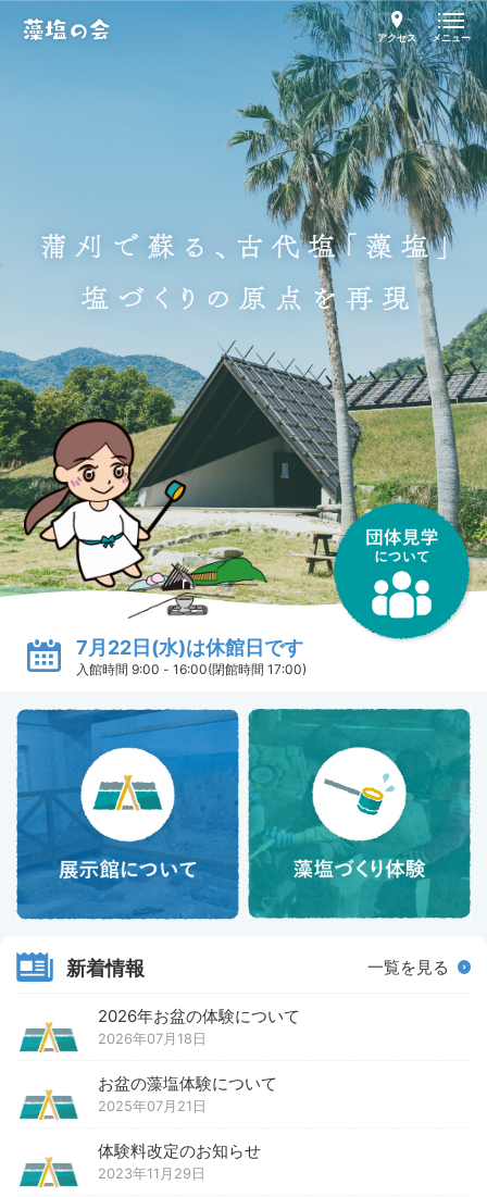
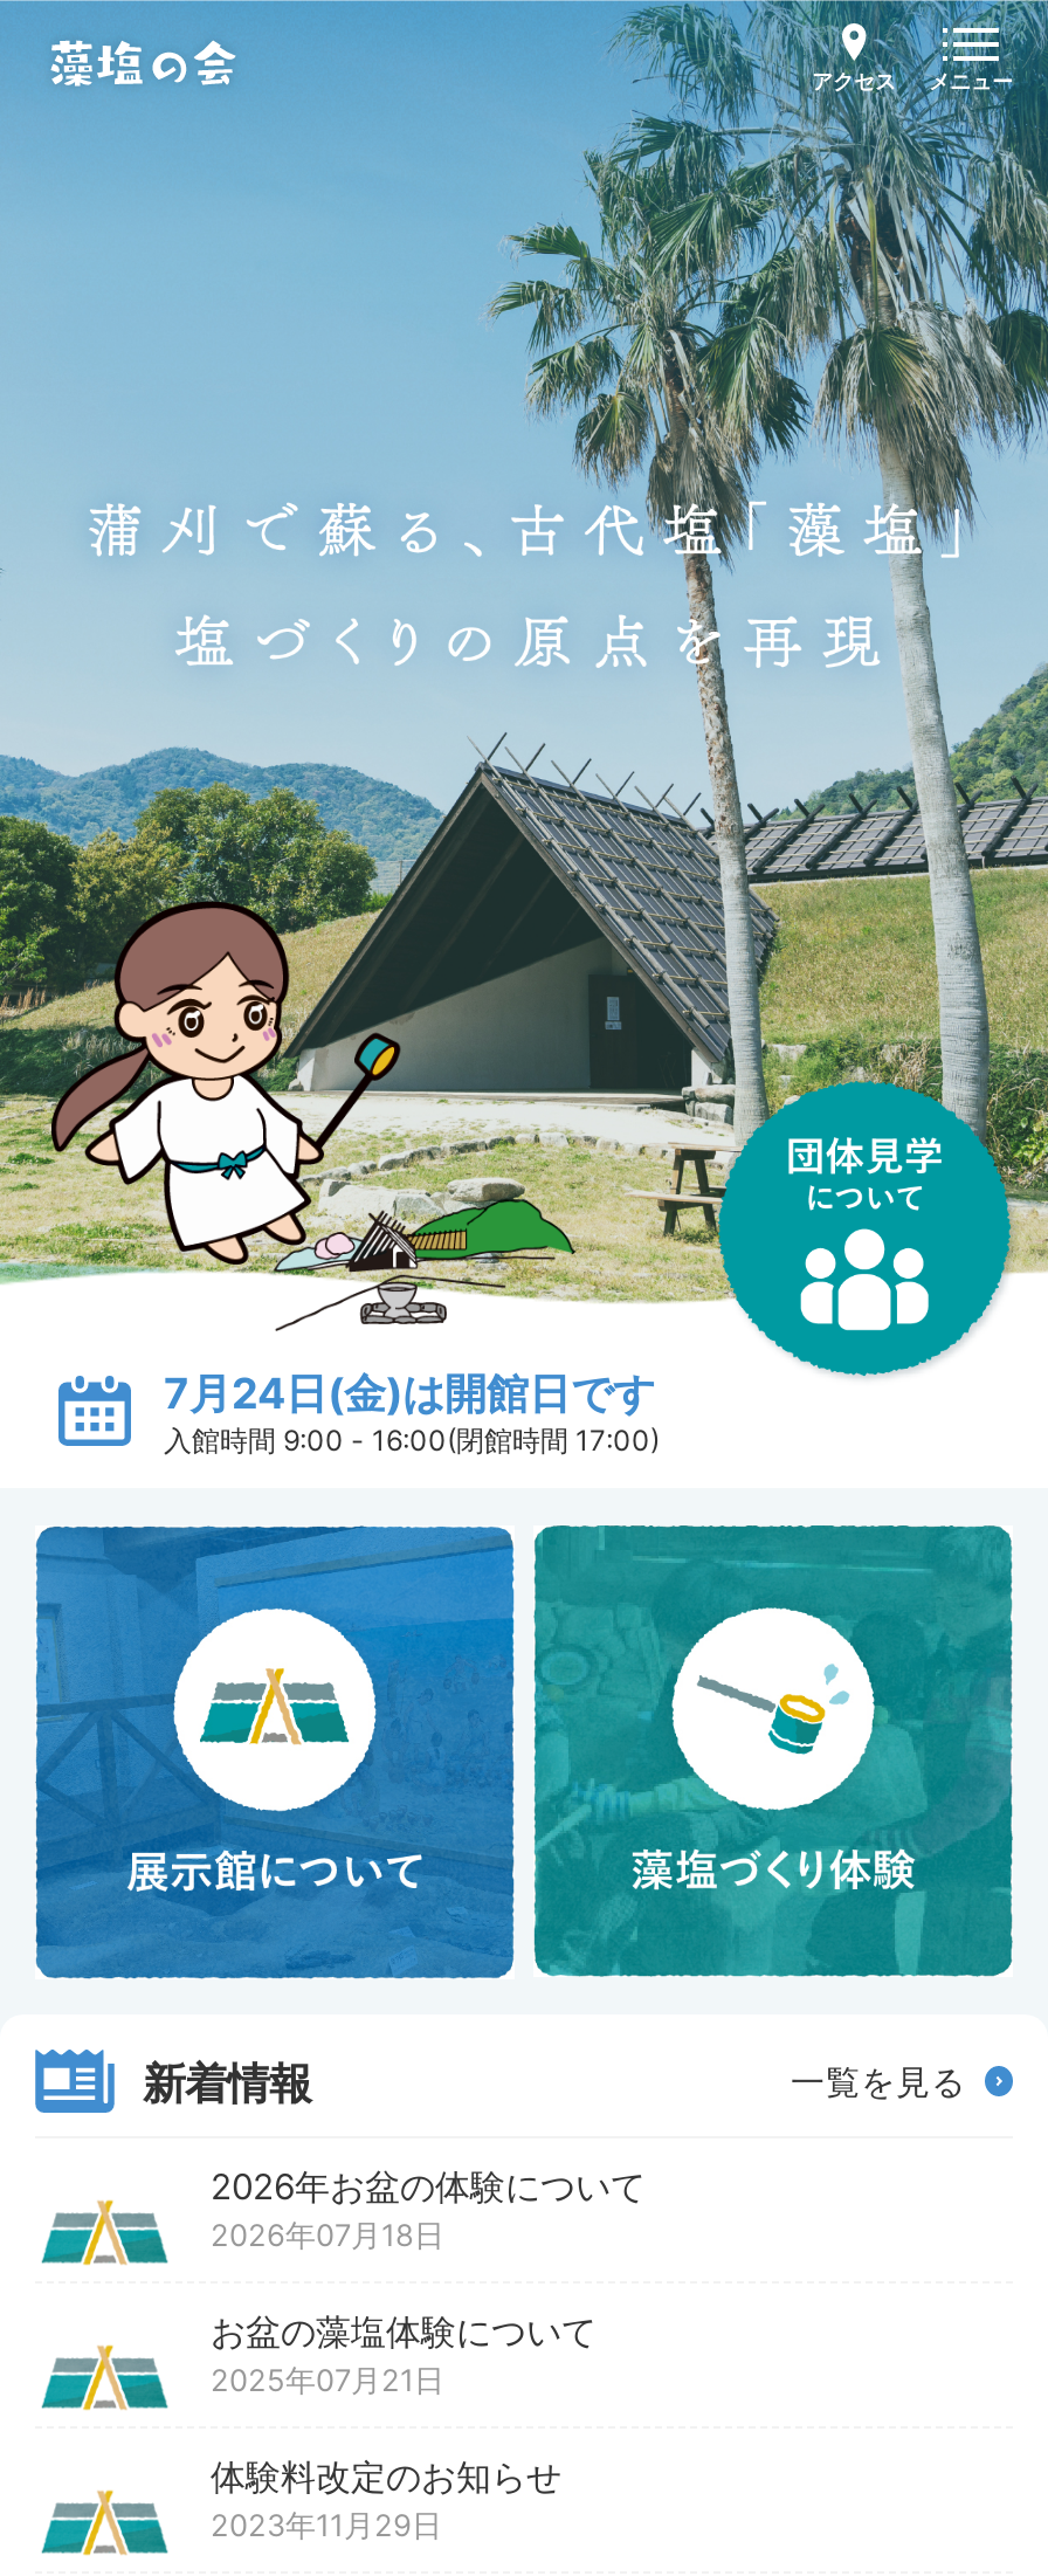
[76,632,303,661] 7月22日(水)は休館日です -> [164,1360,655,1423] 7月24日(金)は開館日です

